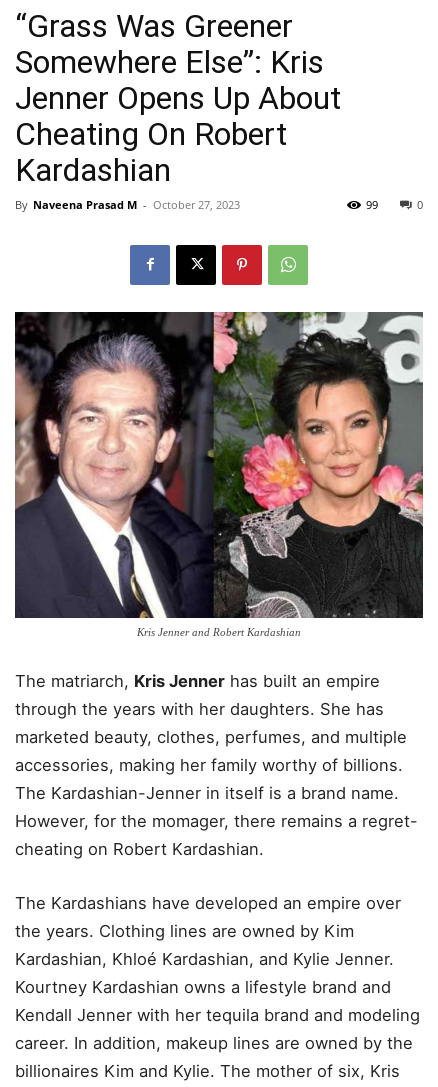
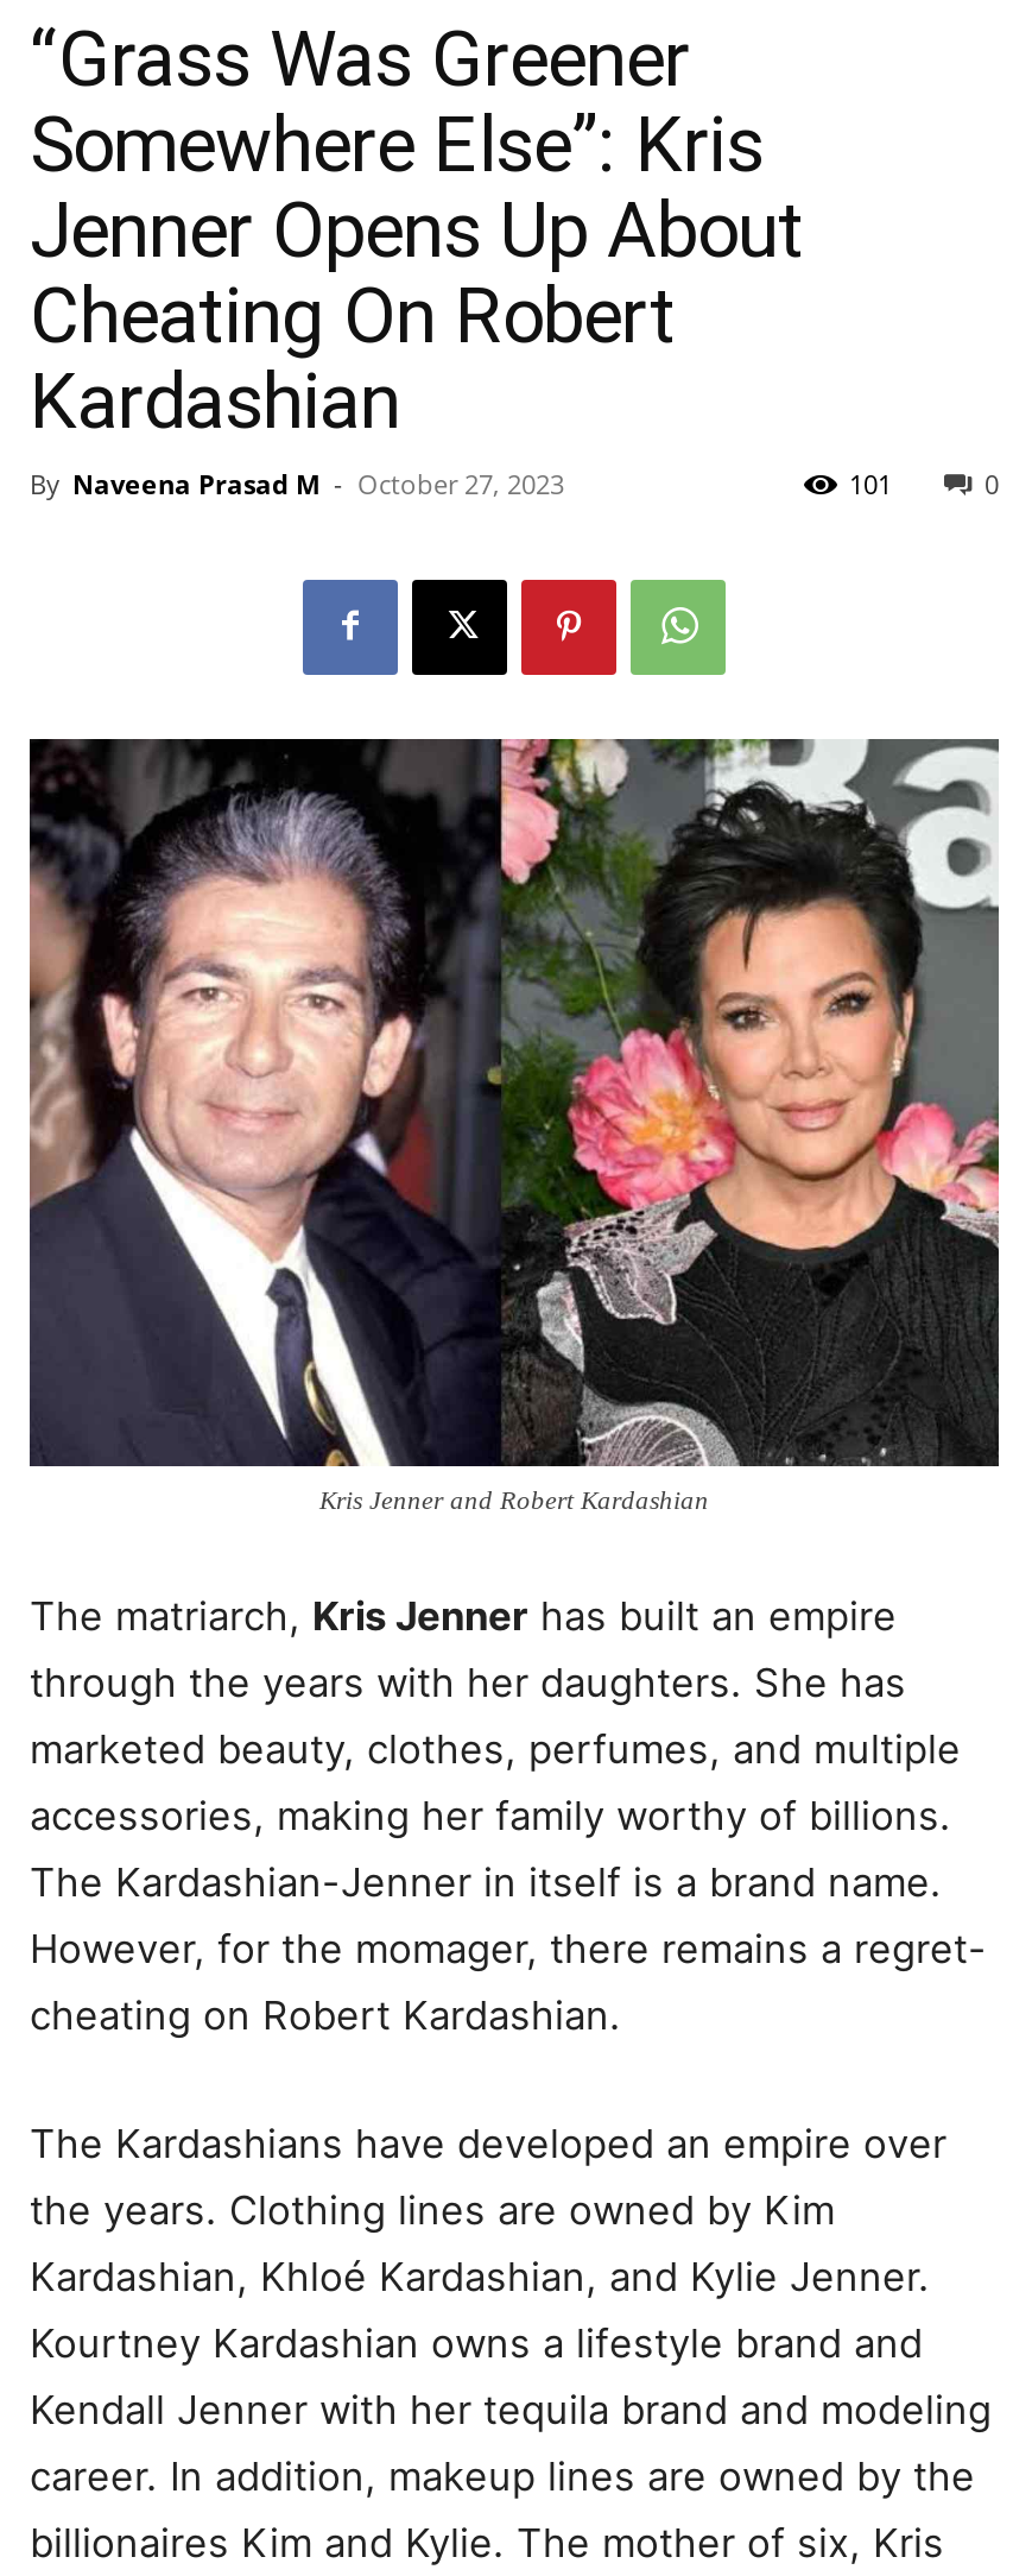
[366,196,378,211] 99 -> [849,465,892,500] 101

